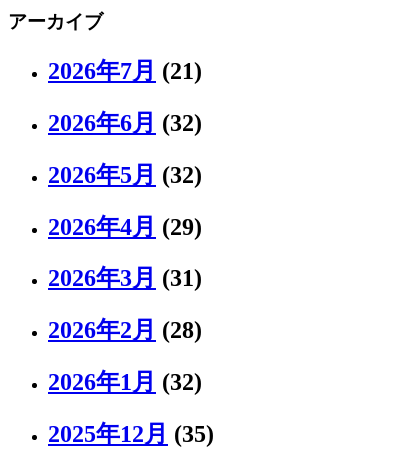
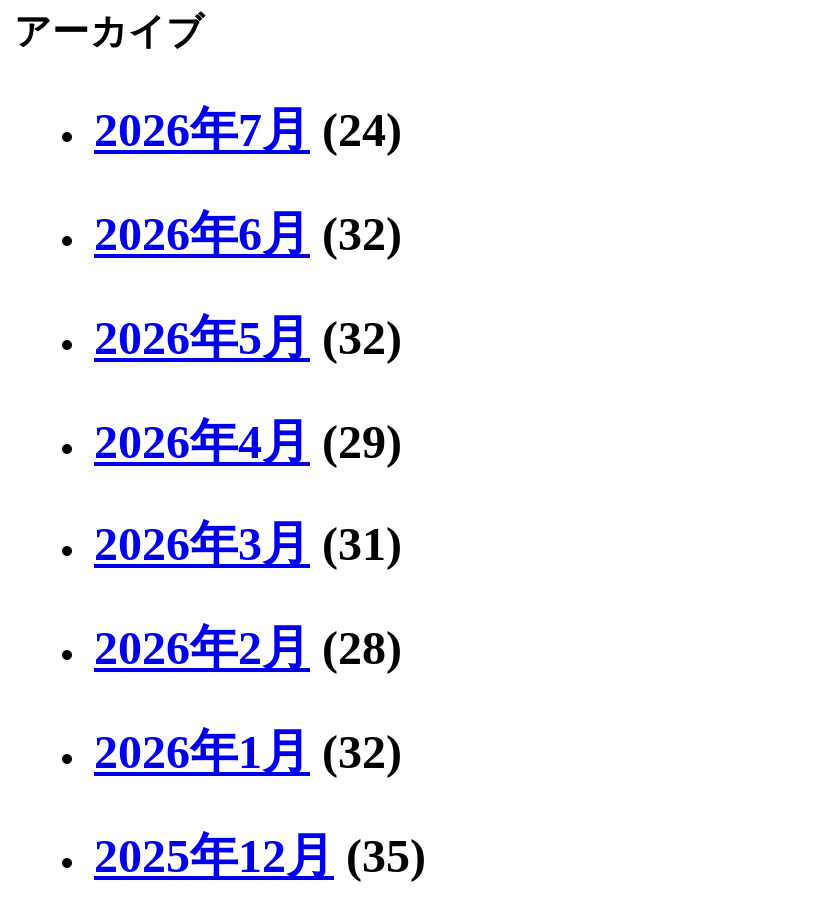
[48,58,202,84] 2026年7月(21) -> [94,104,402,156] 2026年7月(24)

